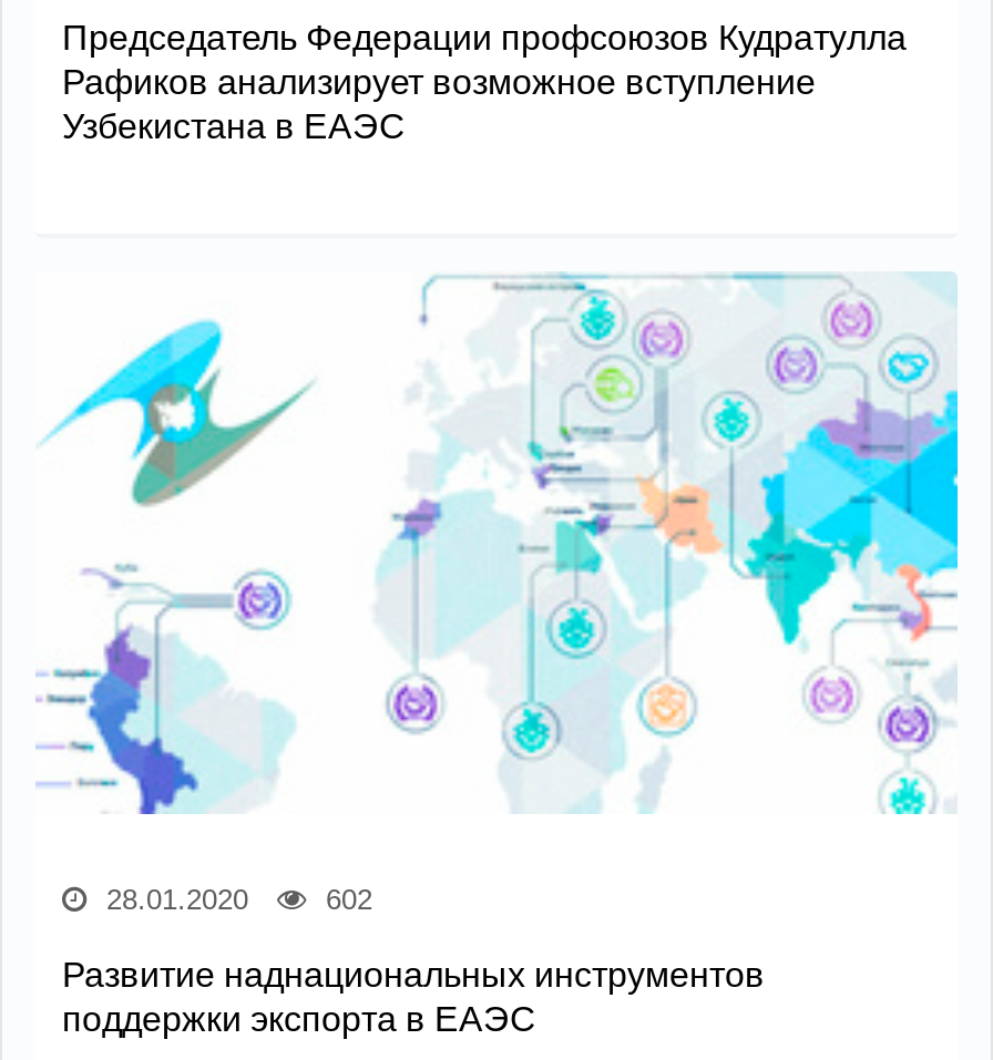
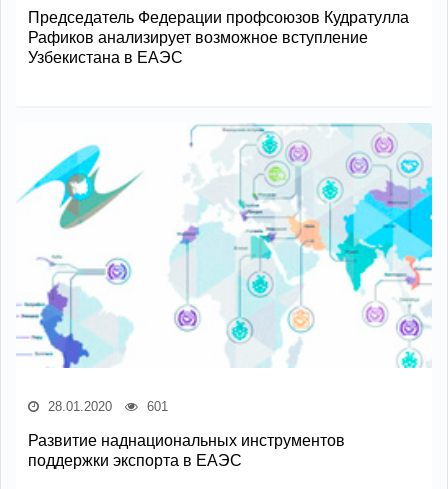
[317,883,372,916] 602 -> [143,399,168,414] 601

